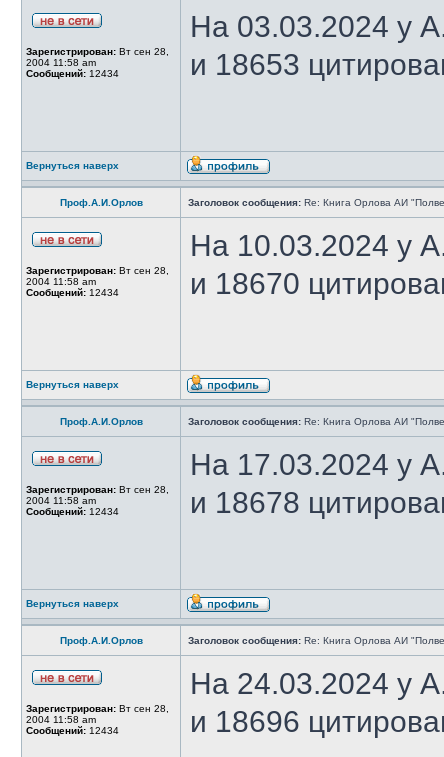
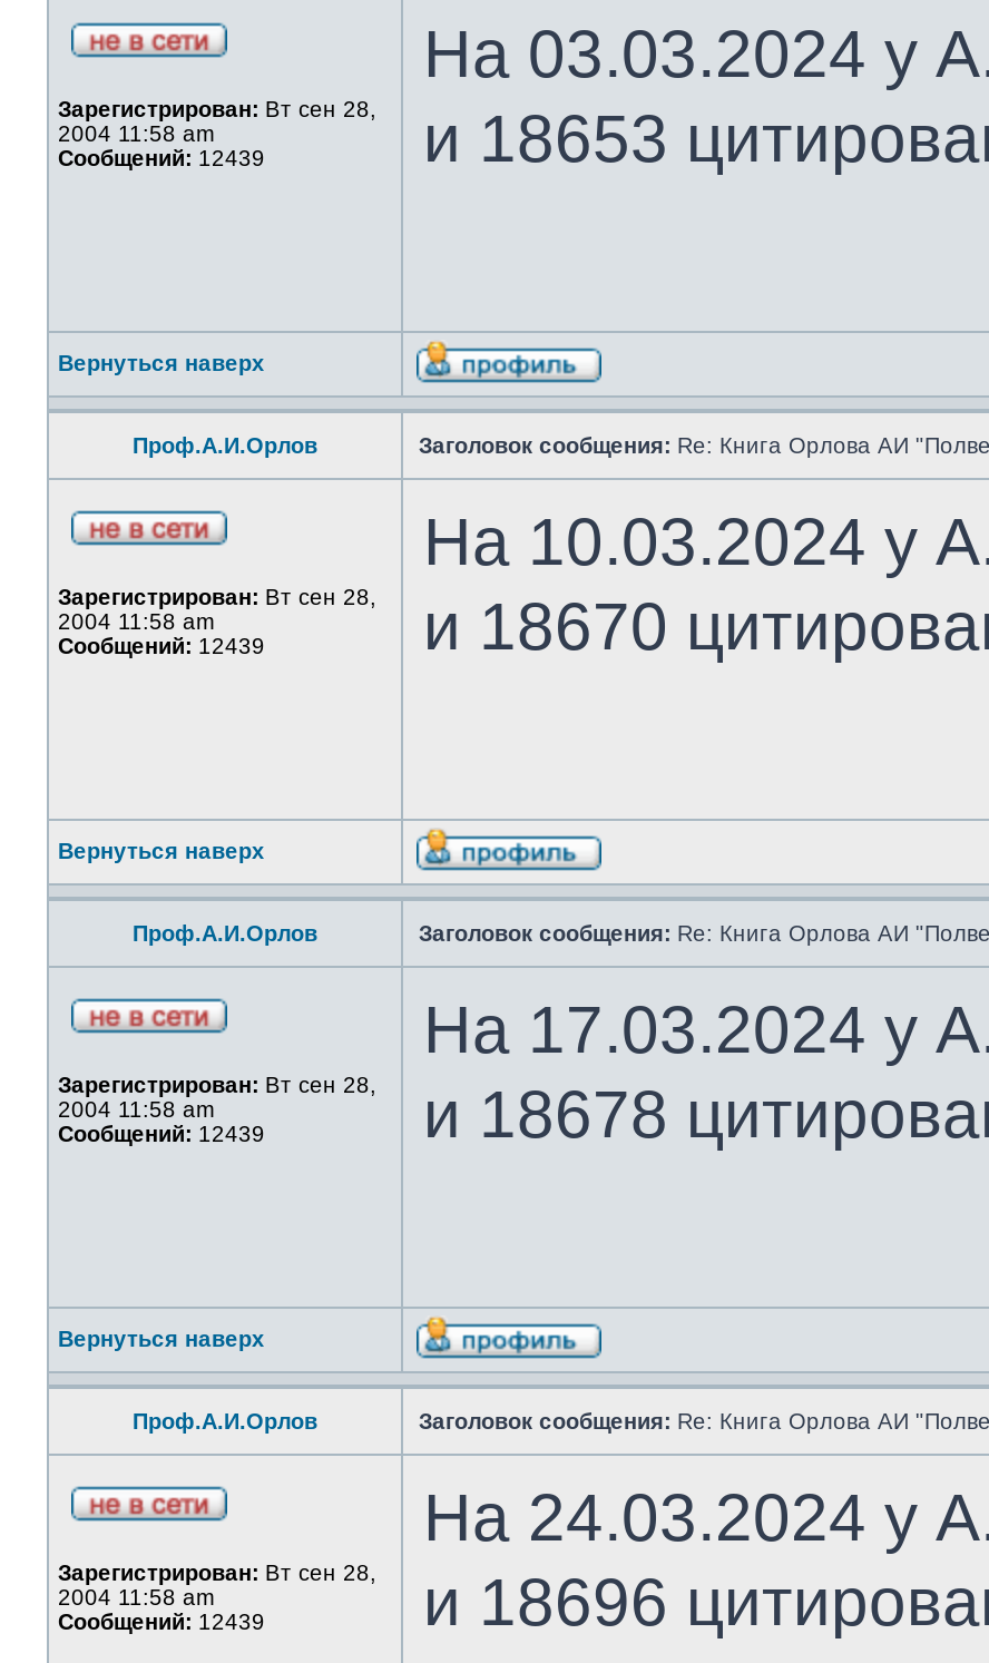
[26,68,119,79] Сообщений: 12434 -> [58,146,265,170] Сообщений: 12439
[26,287,119,298] Сообщений: 12434 -> [58,634,265,658] Сообщений: 12439
[26,506,119,517] Сообщений: 12434 -> [58,1122,265,1146] Сообщений: 12439
[26,725,119,736] Сообщений: 12434 -> [58,1610,265,1634] Сообщений: 12439

